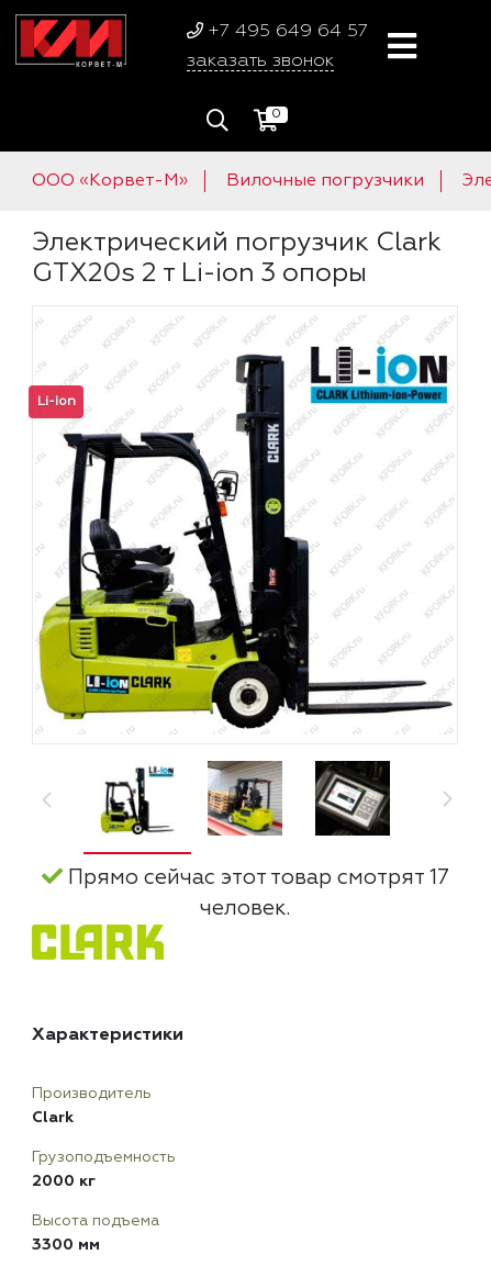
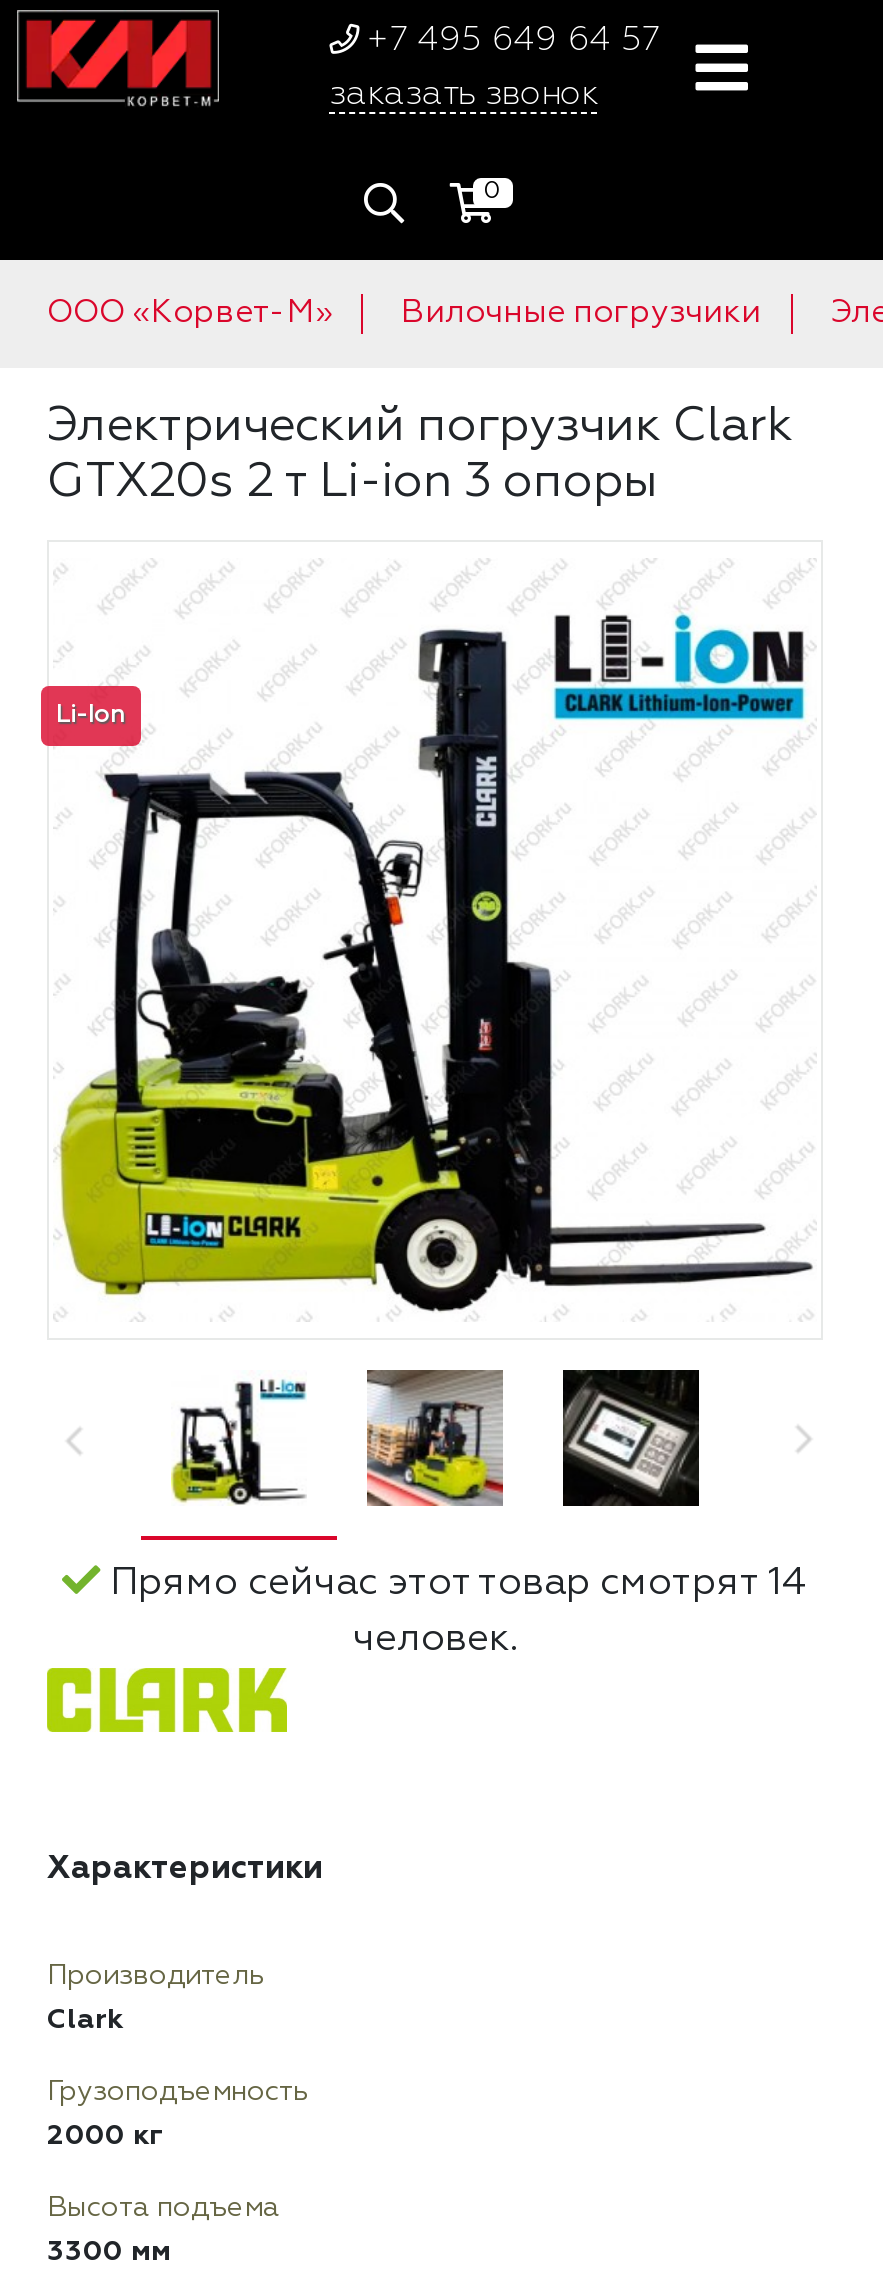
[62,868,449,889] Прямо сейчас этот товар смотрят 17 -> [100,1564,808,1602] Прямо сейчас этот товар смотрят 14

